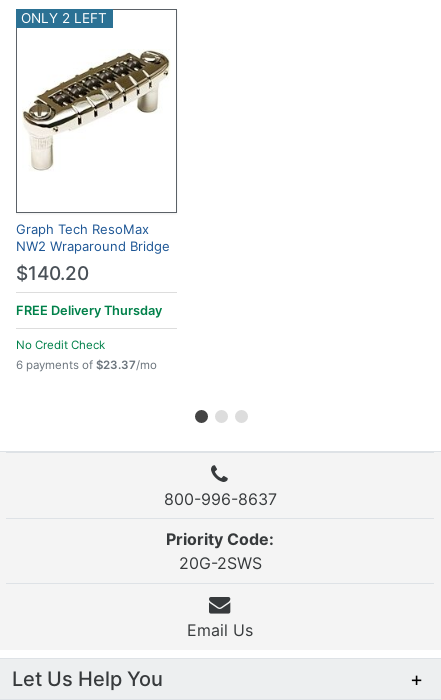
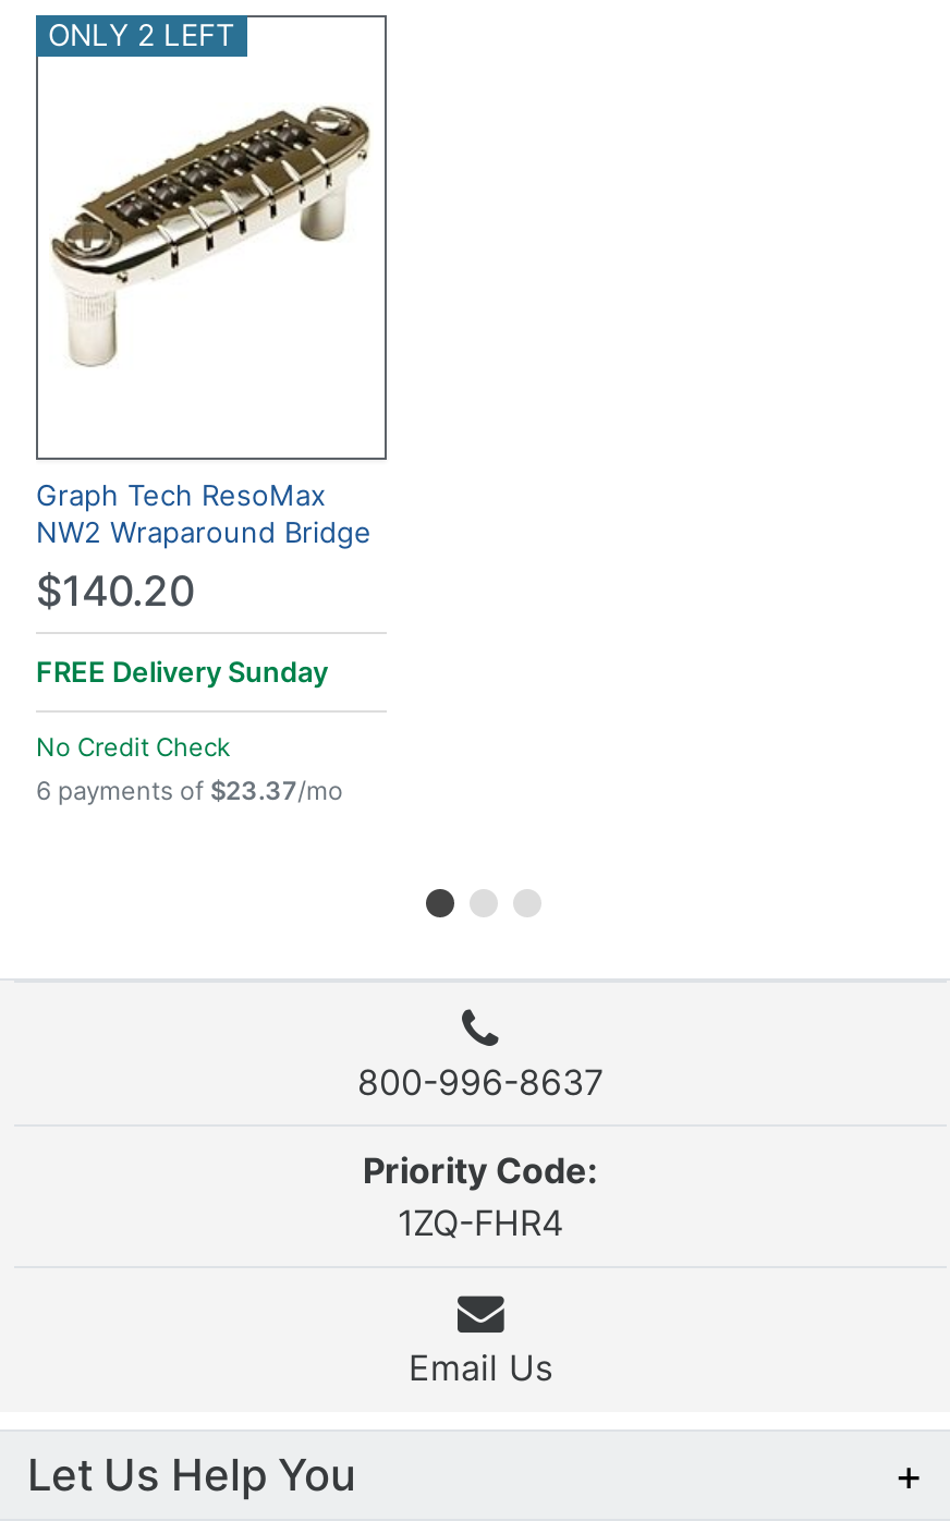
[16,303,162,318] FREE Delivery Thursday -> [36,655,328,688] FREE Delivery Sunday
[178,553,261,573] 20G-2SWS -> [398,1201,563,1245] 1ZQ-FHR4

